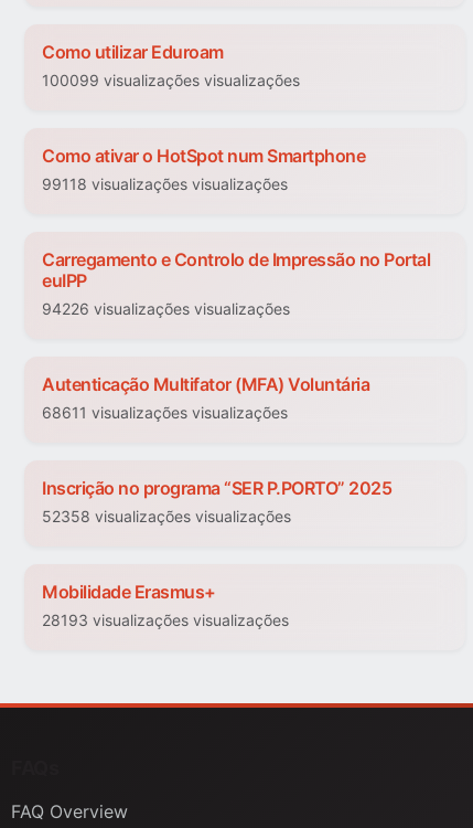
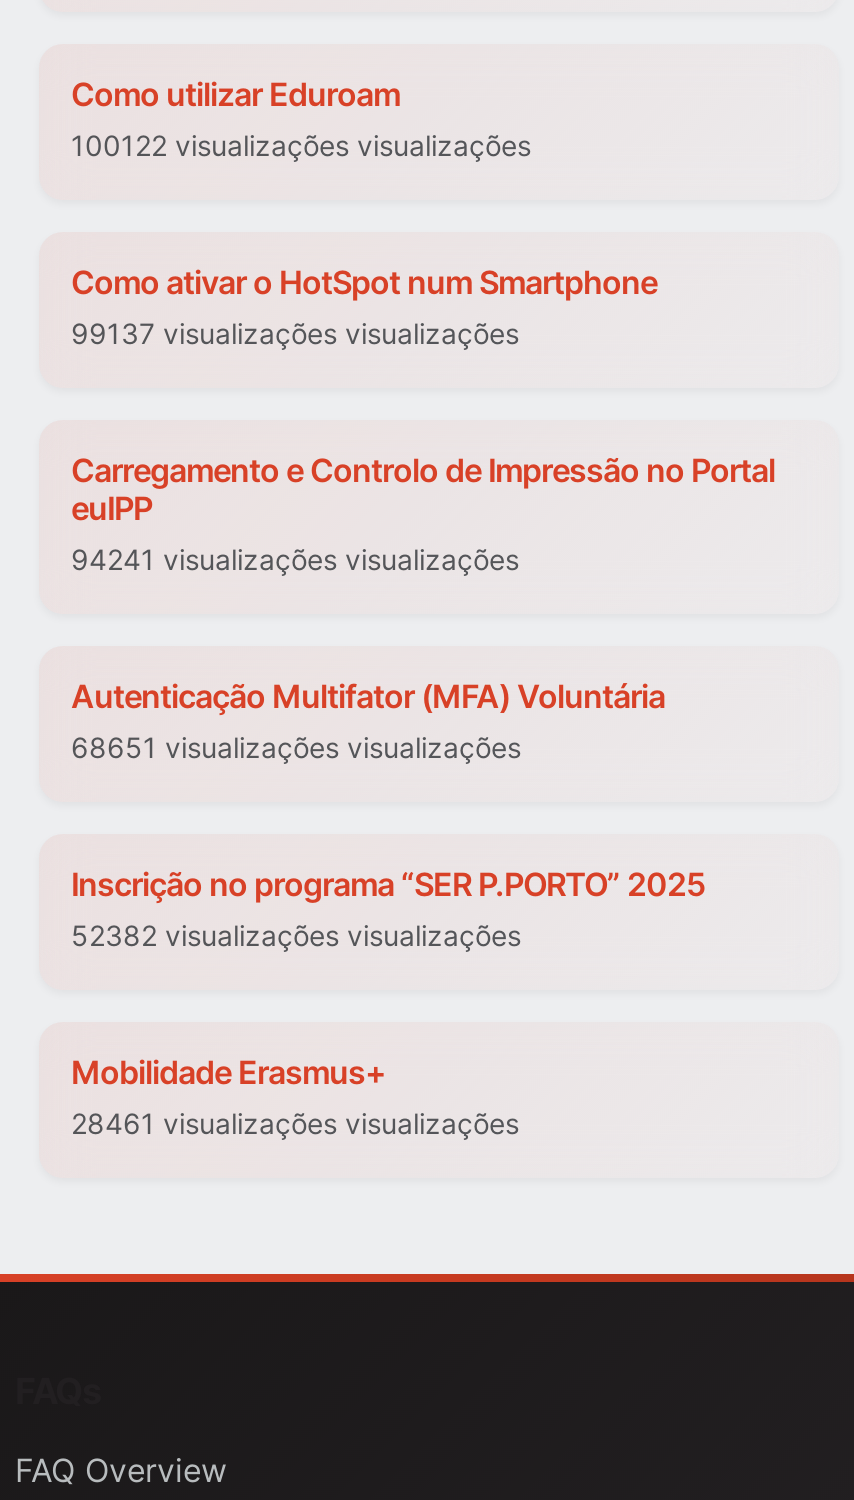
[42,71,300,90] 100099 visualizações visualizações -> [71,129,531,163] 100122 visualizações visualizações
[42,175,288,194] 99118 visualizações visualizações -> [71,317,519,351] 99137 visualizações visualizações
[42,300,290,319] 94226 visualizações visualizações -> [71,543,519,577] 94241 visualizações visualizações
[42,404,288,422] 68611 visualizações visualizações -> [71,731,521,765] 68651 visualizações visualizações
[42,507,291,526] 52358 visualizações visualizações -> [71,919,521,953] 52382 visualizações visualizações
[42,611,289,630] 28193 visualizações visualizações -> [71,1107,519,1141] 28461 visualizações visualizações

